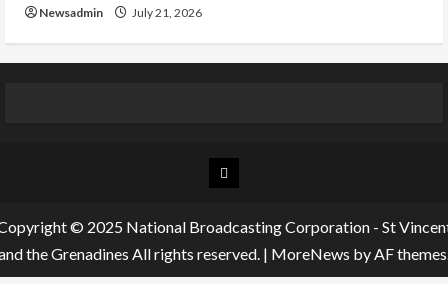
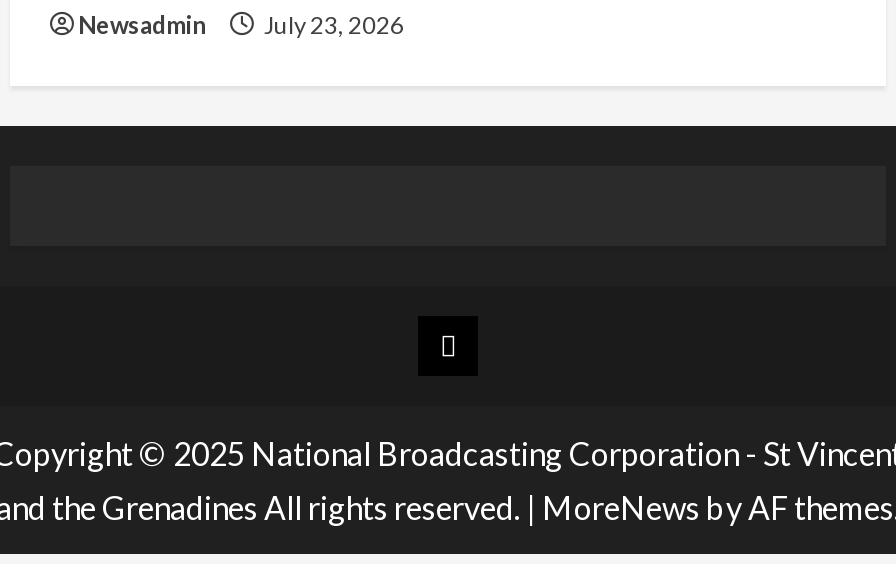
[39,5,202,20] Newsadmin July 21, 2026 -> [78,10,404,40] Newsadmin July 23, 2026

